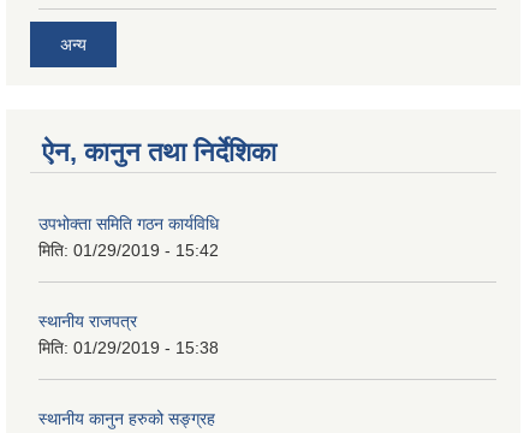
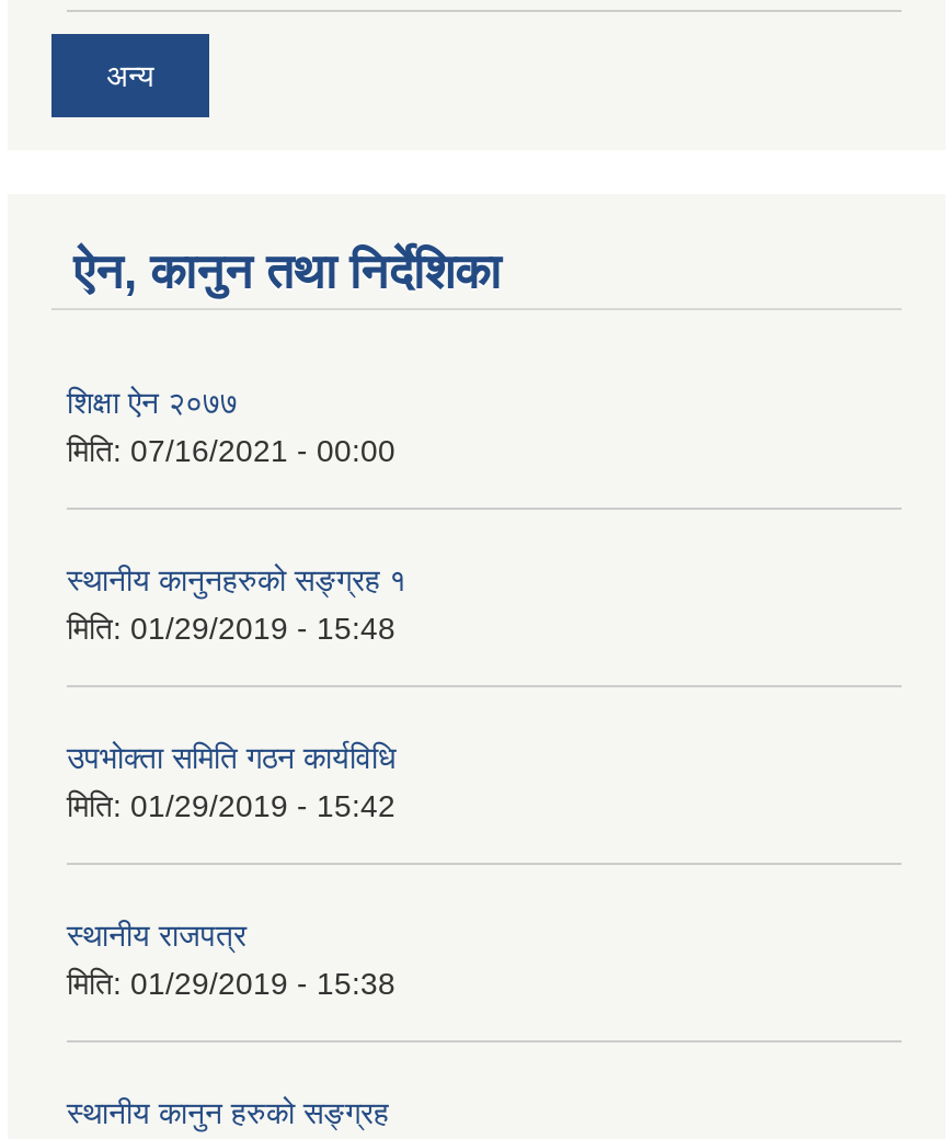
none -> [67,386,395,469] शिक्षा ऐन २०७७ | मिति: 07/16/2021 - 00:00
none -> [67,563,406,647] स्थानीय कानुनहरुको सङ्ग्रह १ | मिति: 01/29/2019 - 15:48

